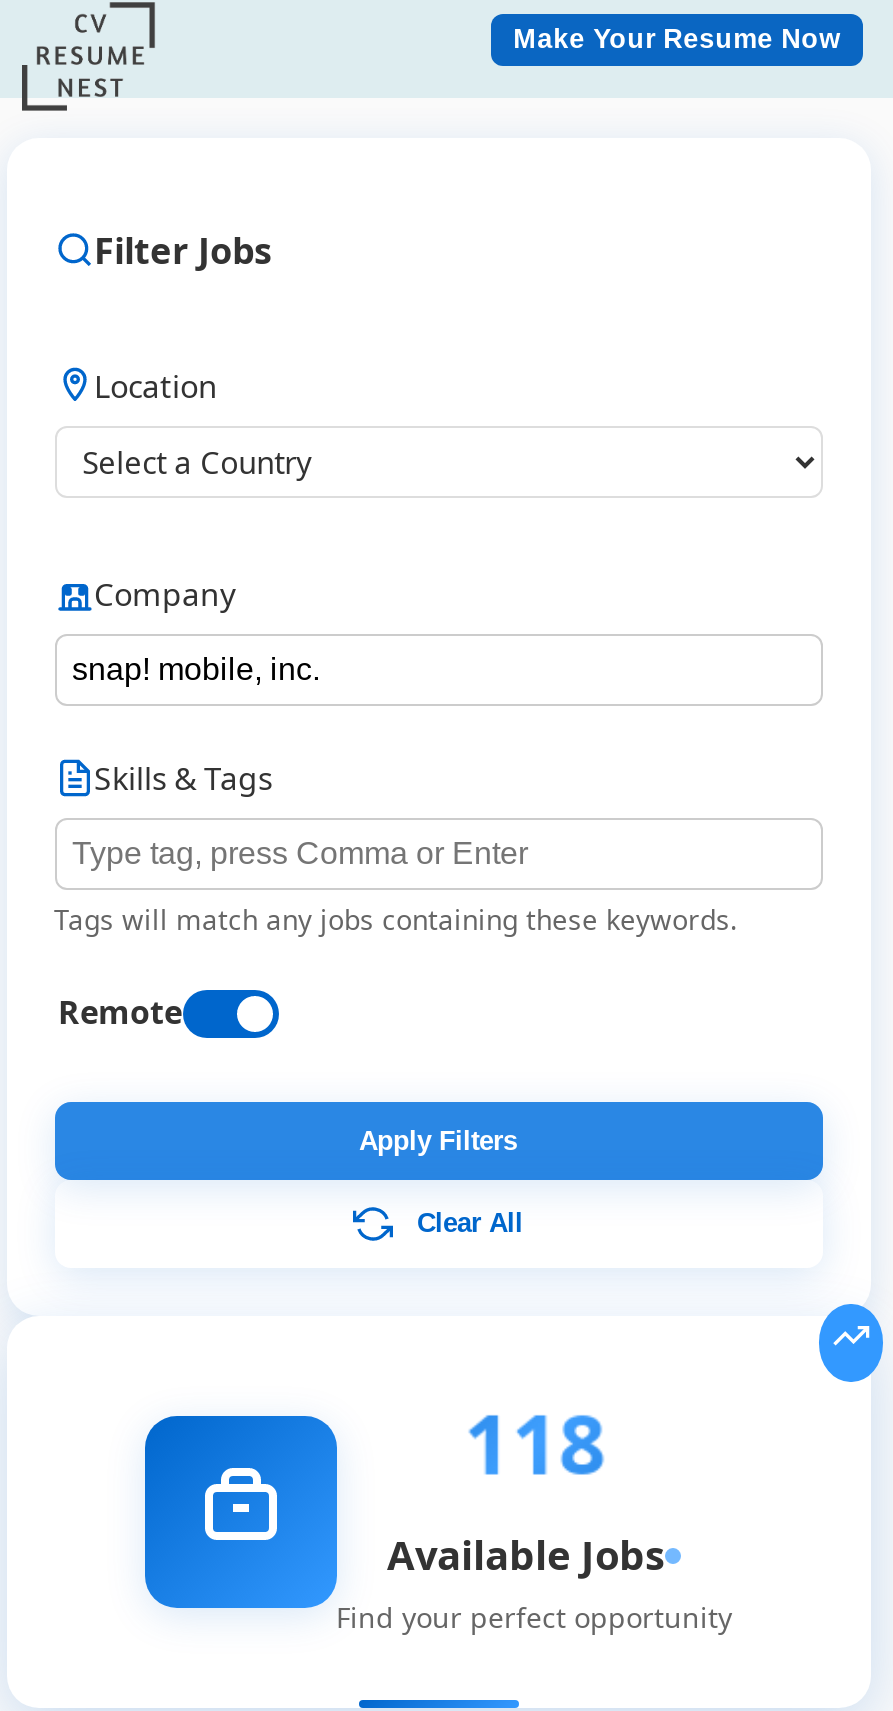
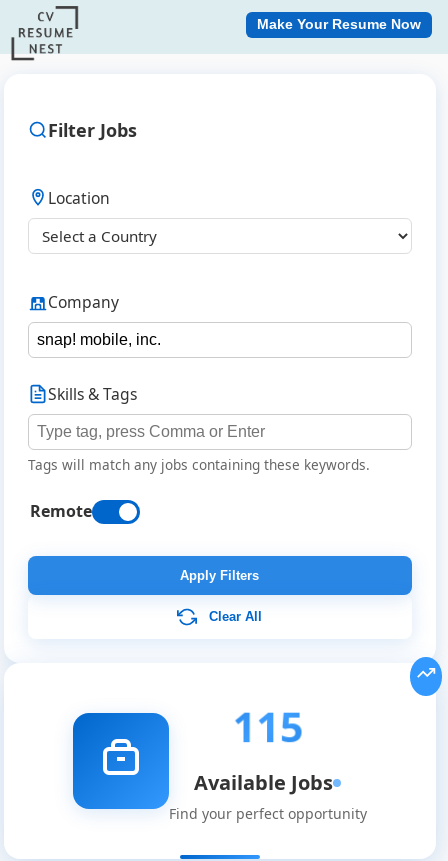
[465,1389,603,1499] 118 -> [231,698,304,756] 115

